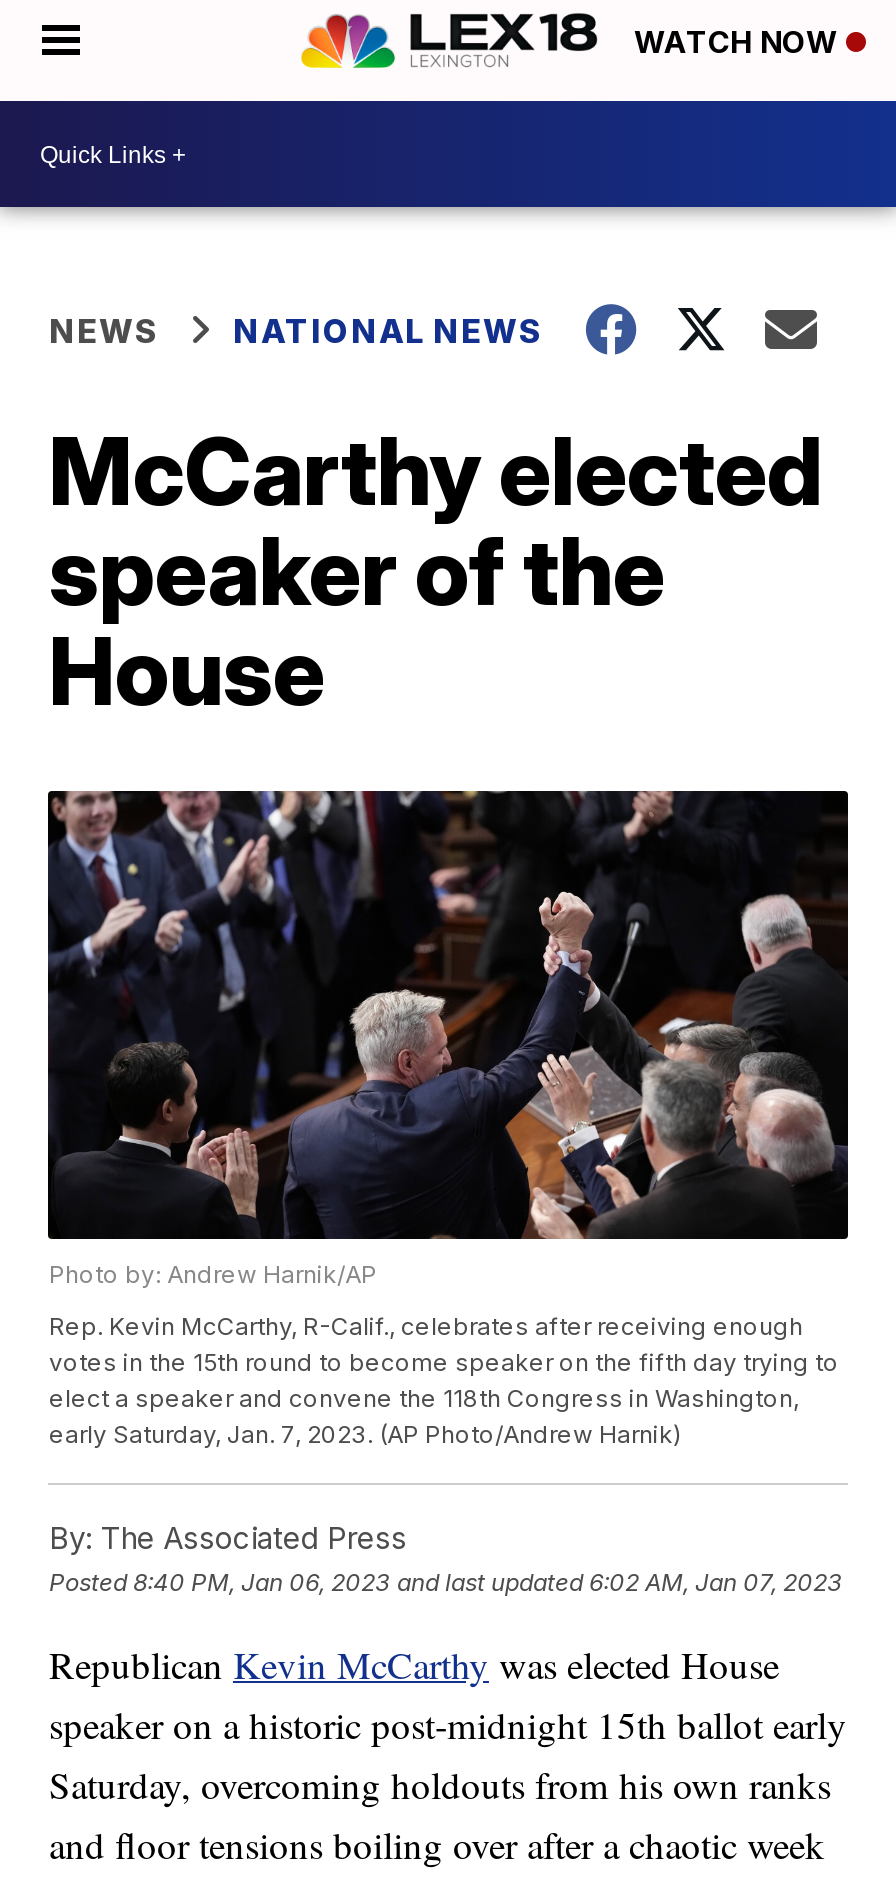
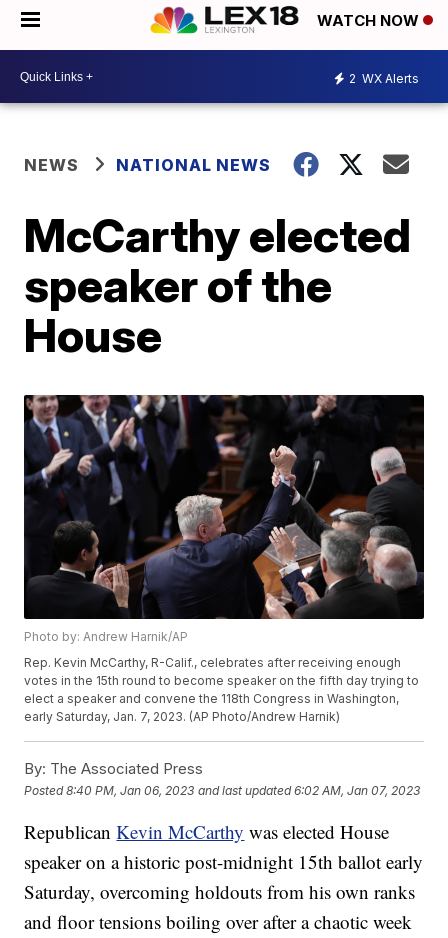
none -> [349,70,419,85] 2 WX Alerts

